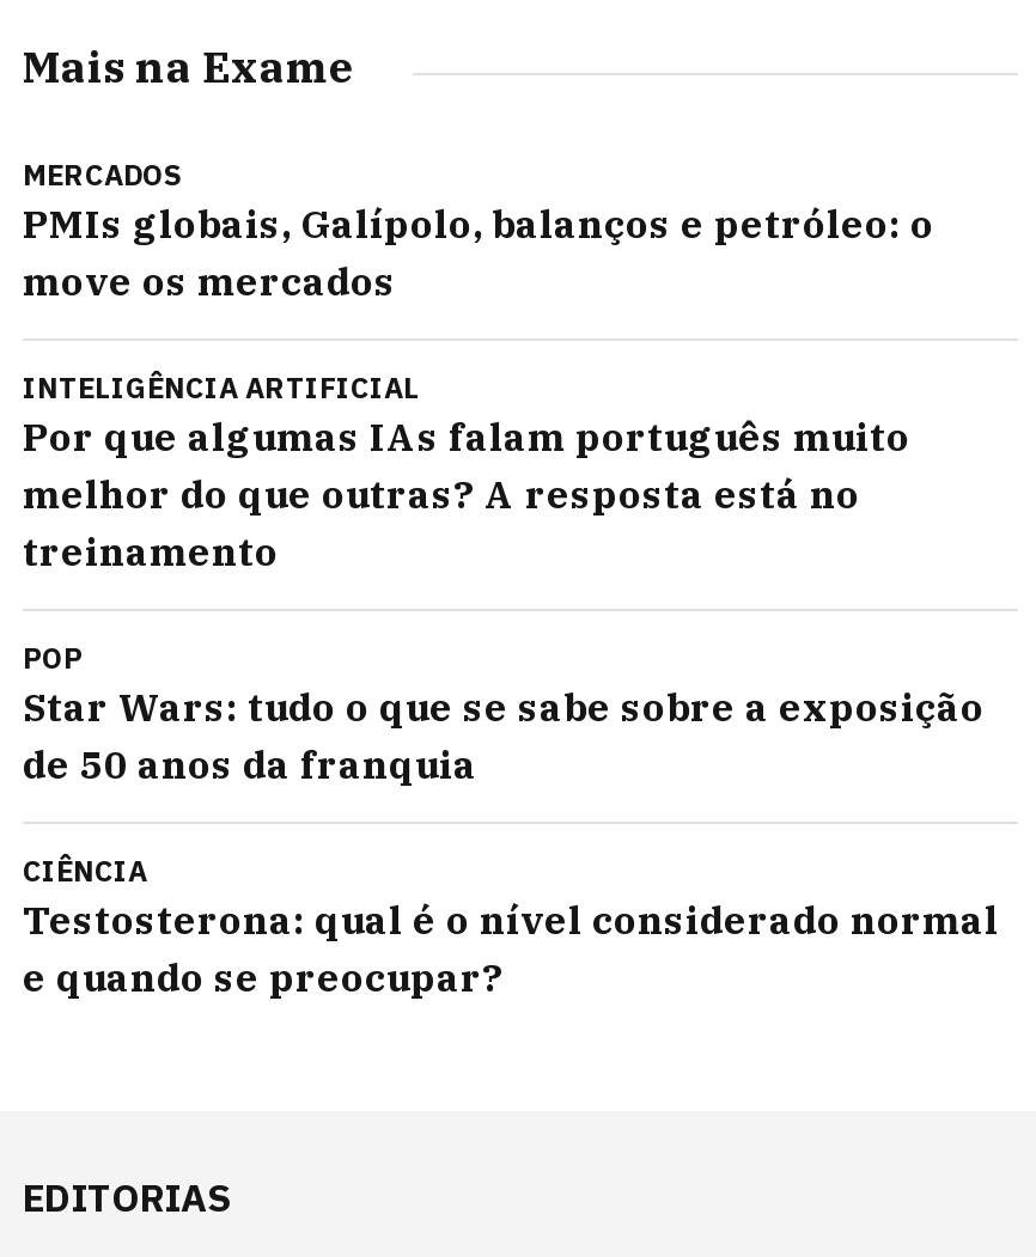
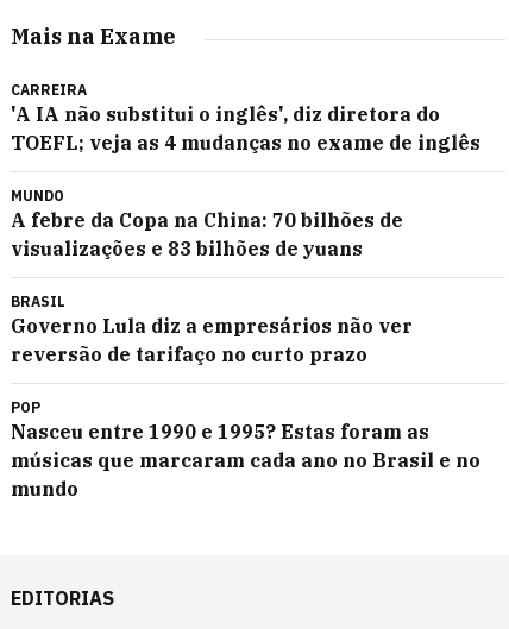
[23,157,934,575] MERCADOS | PMIs globais, Galípolo, balanços e petróleo: o | move os mercados | INTELIGÊNCIA ARTIFICIAL | Por que algumas IAs falam português muito | melhor do que outras? A resposta está no | treinamento -> [11,81,480,366] CARREIRA | 'A IA não substitui o inglês', diz diretora do | TOEFL; veja as 4 mudanças no exame de inglês | MUNDO | A febre da Copa na China: 70 bilhões de | visualizações e 83 bilhões de yuans | BRASIL | Governo Lula diz a empresários não ver | reversão de tarifaço no curto prazo
moved [23,640,83,676] -> [11,398,40,416]: POP
[23,683,999,1001] Star Wars: tudo o que se sabe sobre a exposição | de 50 anos da franquia | CIÊNCIA | Testosterona: qual é o nível considerado normal | e quando se preocupar? -> [11,420,480,501] Nasceu entre 1990 e 1995? Estas foram as | músicas que marcaram cada ano no Brasil e no | mundo

